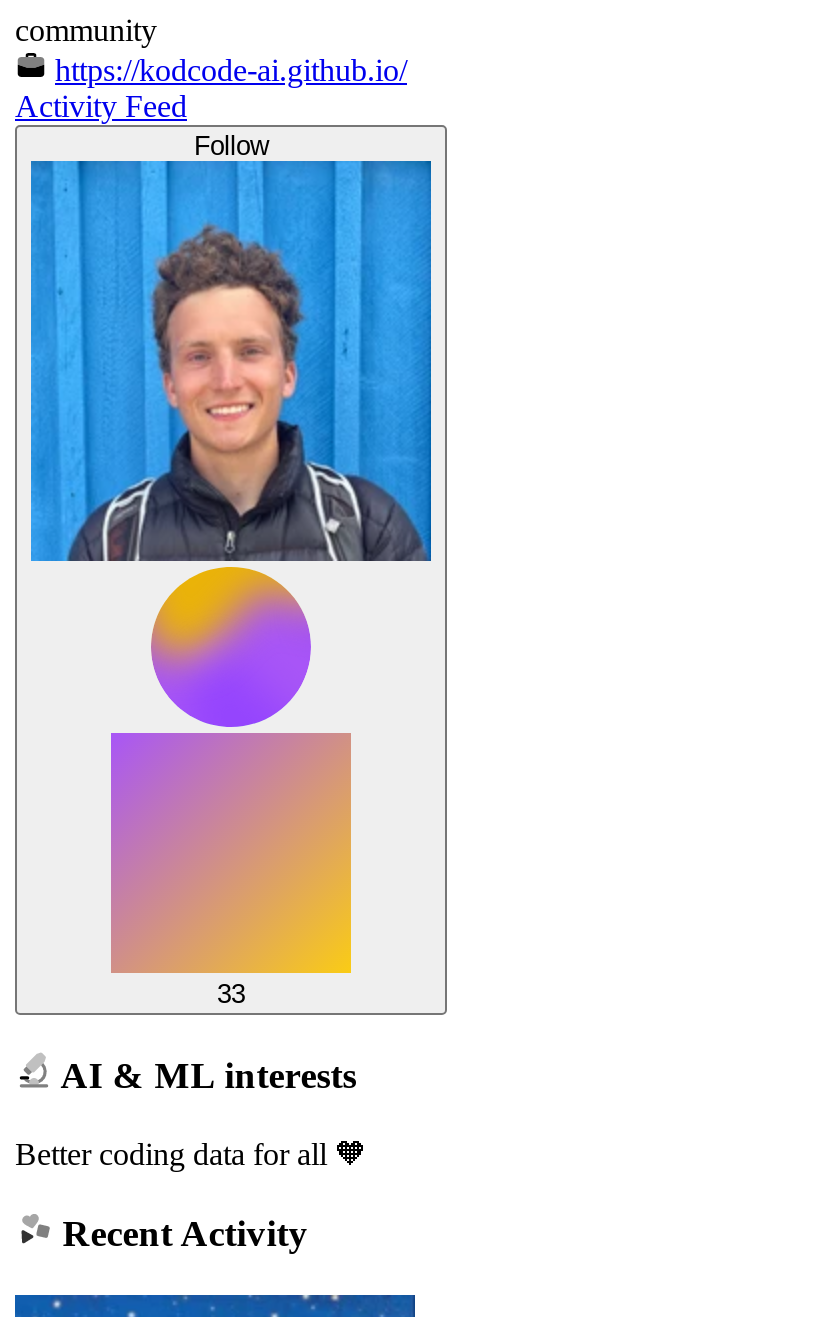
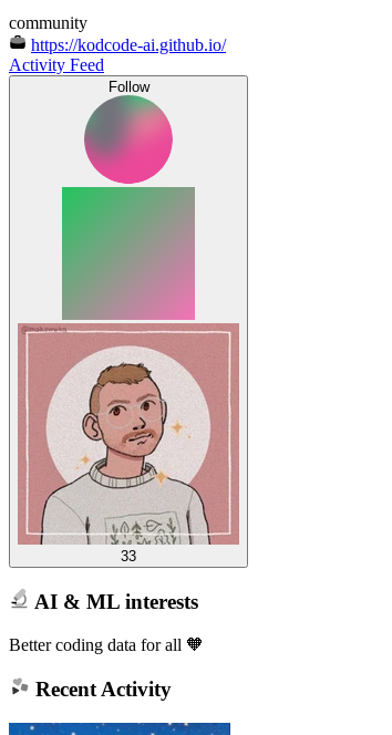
[29,159,433,975] [image] -> [17,95,240,546] [image]

